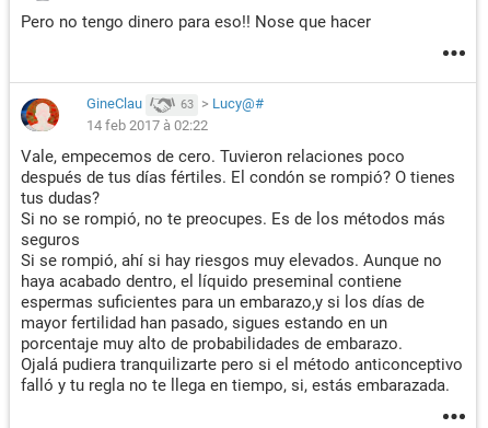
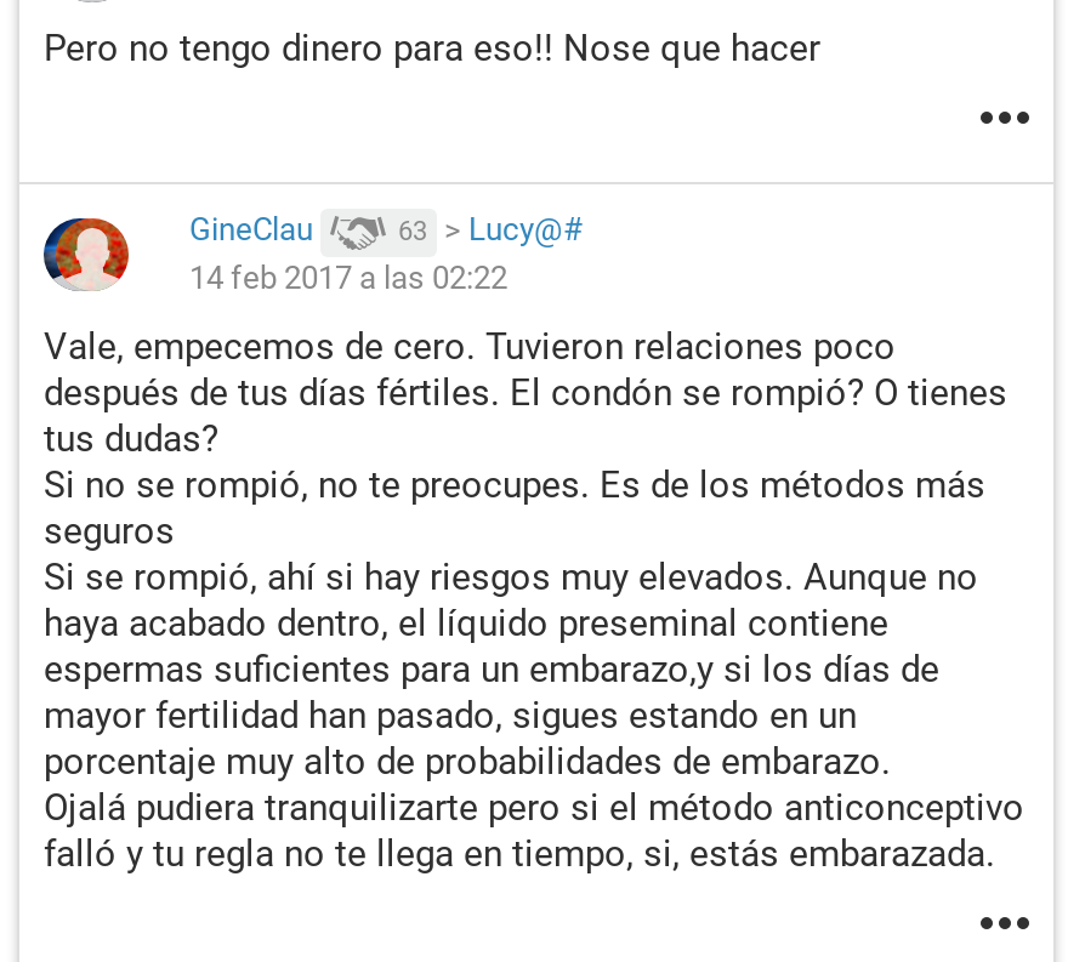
[86,117,208,134] 14 feb 2017 à 02:22 -> [189,260,507,296] 14 feb 2017 a las 02:22

